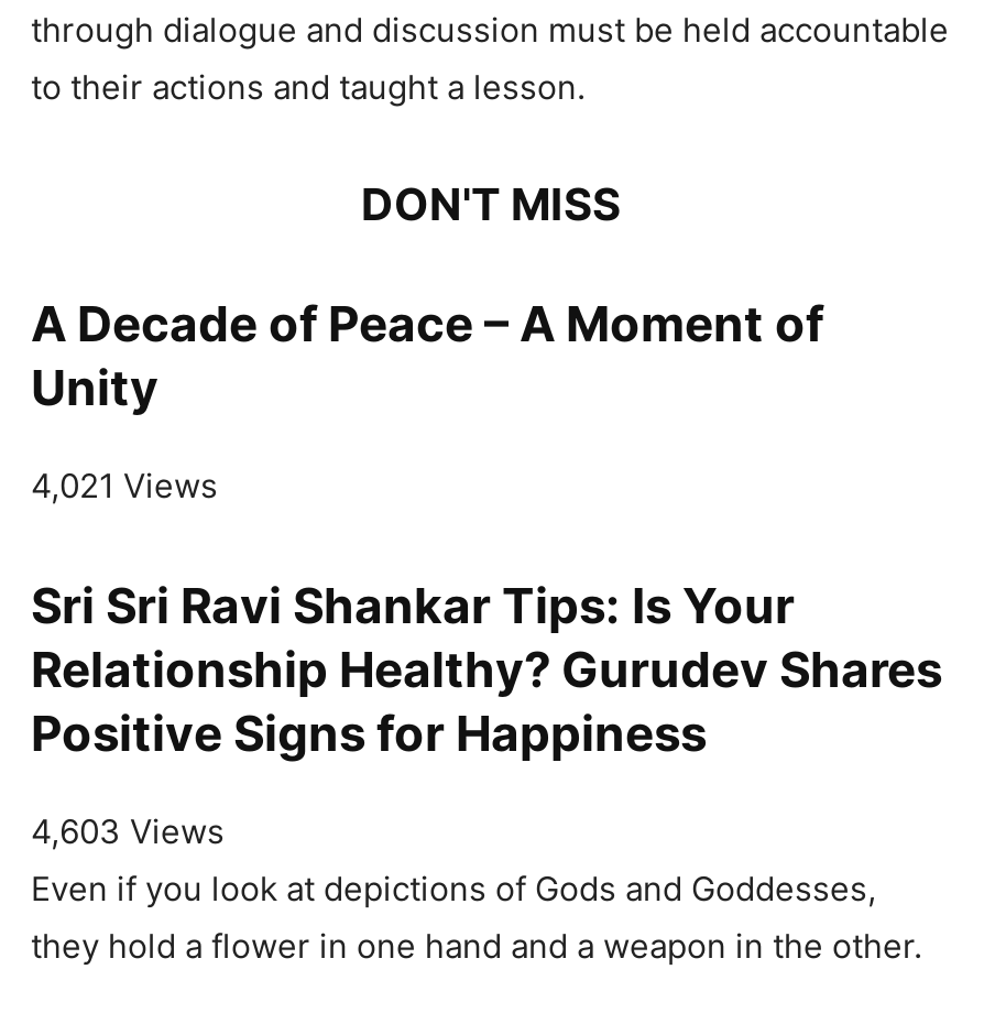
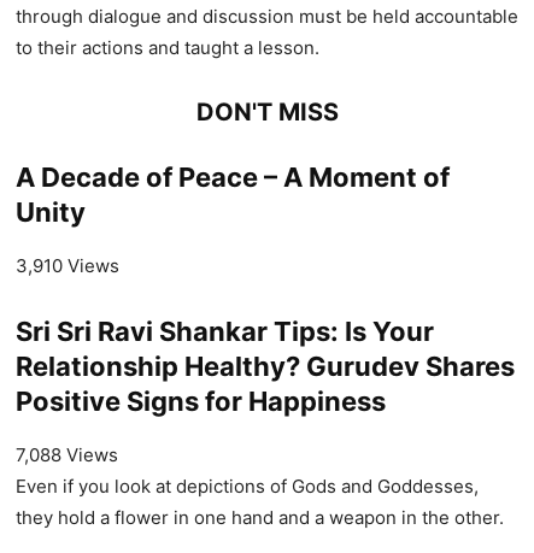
[31,464,218,506] 4,021 Views -> [16,254,119,277] 3,910 Views
[31,810,225,852] 4,603 Views -> [16,443,118,466] 7,088 Views

